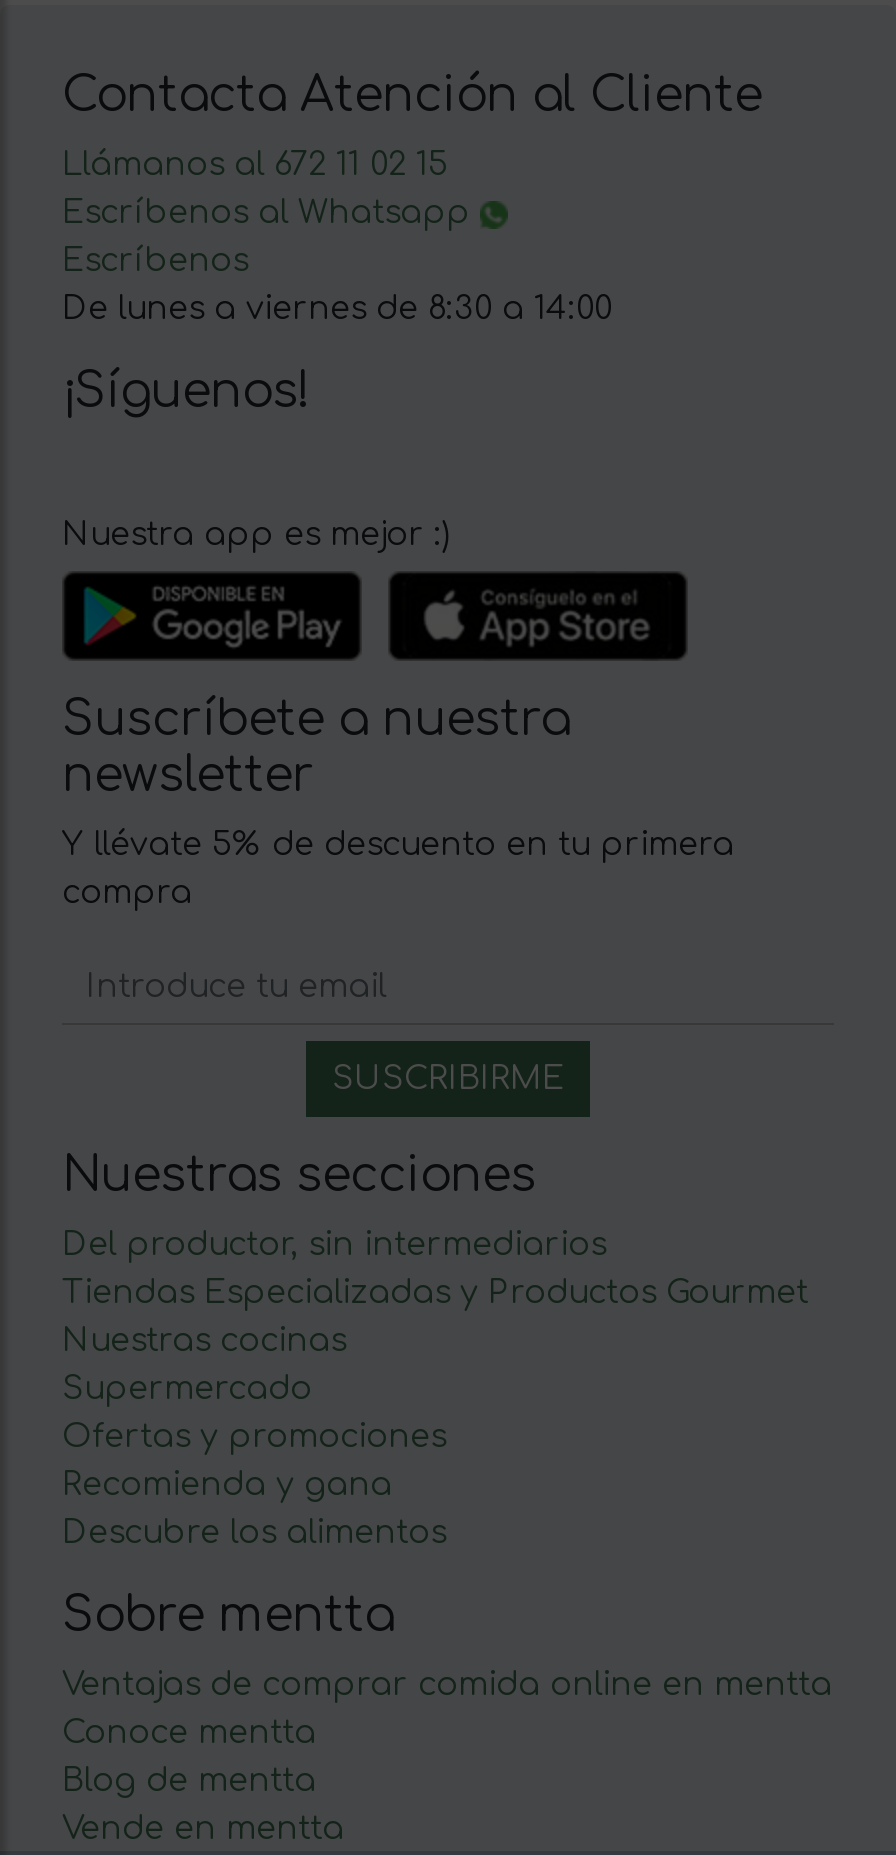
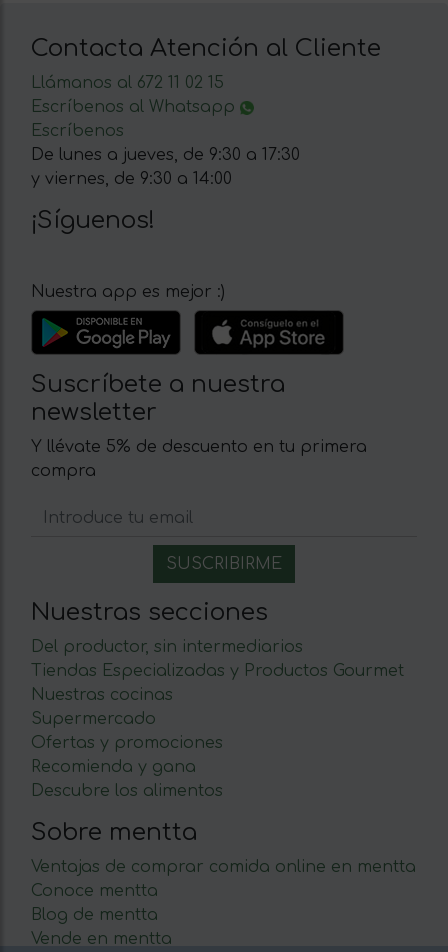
[62,292,612,328] De lunes a viernes de 8:30 a 14:00 -> [31,146,300,188] De lunes a jueves, de 9:30 a 17:30 | y viernes, de 9:30 a 14:00

